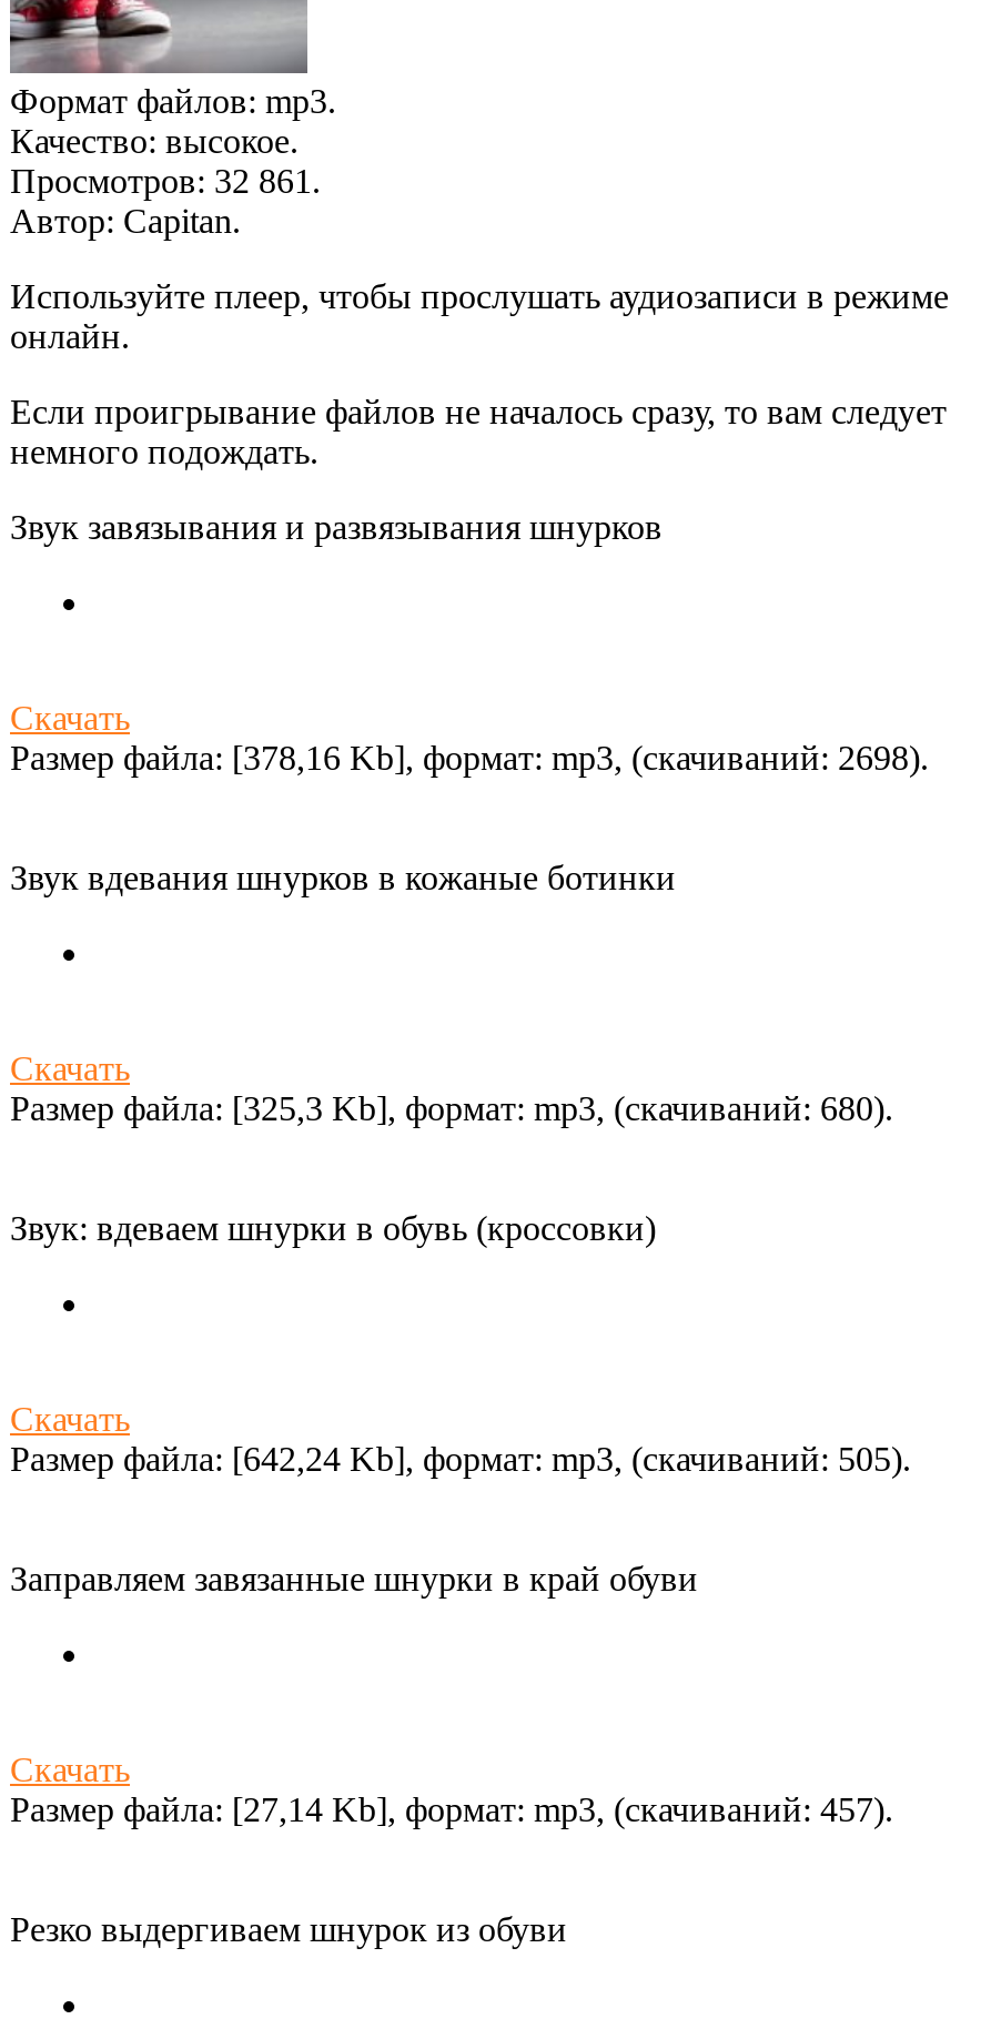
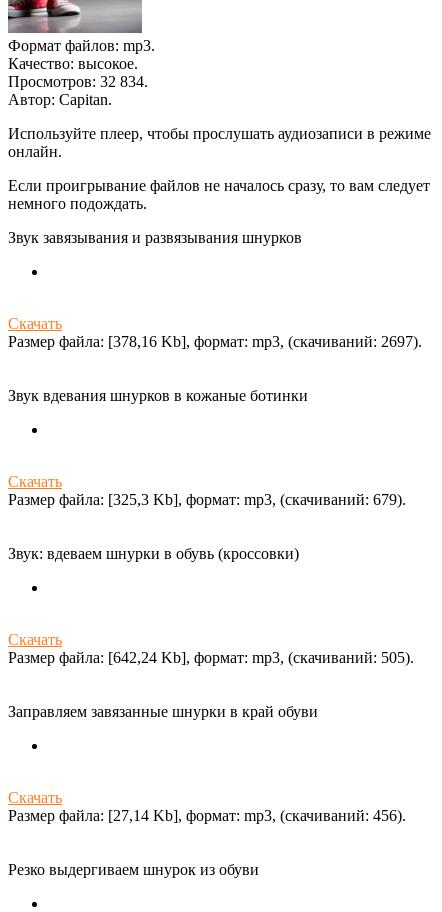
[10,162,321,199] Просмотров: 32 861. -> [8,73,148,90] Просмотров: 32 834.
[10,739,929,776] Размер файла: [378,16 Kb], формат: mp3, (cкачиваний: 2698). -> [8,333,422,350] Размер файла: [378,16 Kb], формат: mp3, (cкачиваний: 2697).
[10,1089,893,1127] Размер файла: [325,3 Kb], формат: mp3, (cкачиваний: 680). -> [8,491,406,508] Размер файла: [325,3 Kb], формат: mp3, (cкачиваний: 679).
[10,1790,893,1828] Размер файла: [27,14 Kb], формат: mp3, (cкачиваний: 457). -> [8,807,406,824] Размер файла: [27,14 Kb], формат: mp3, (cкачиваний: 456).

